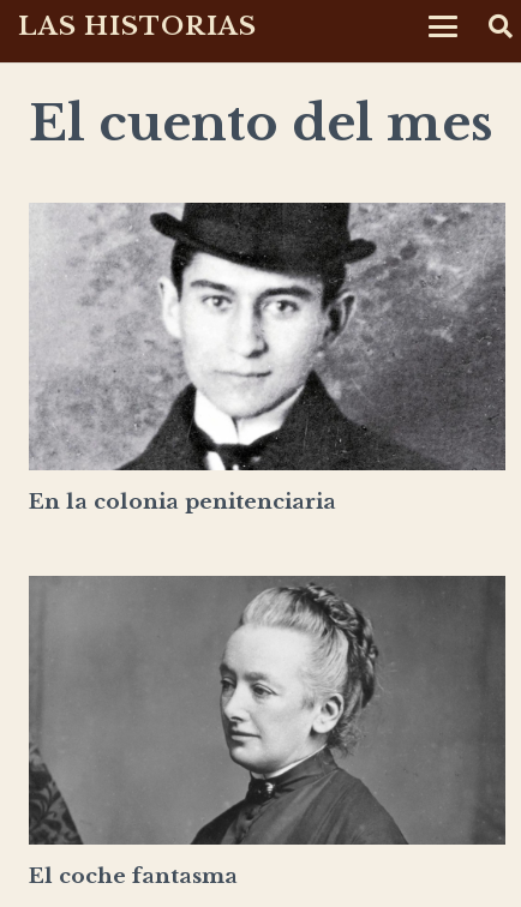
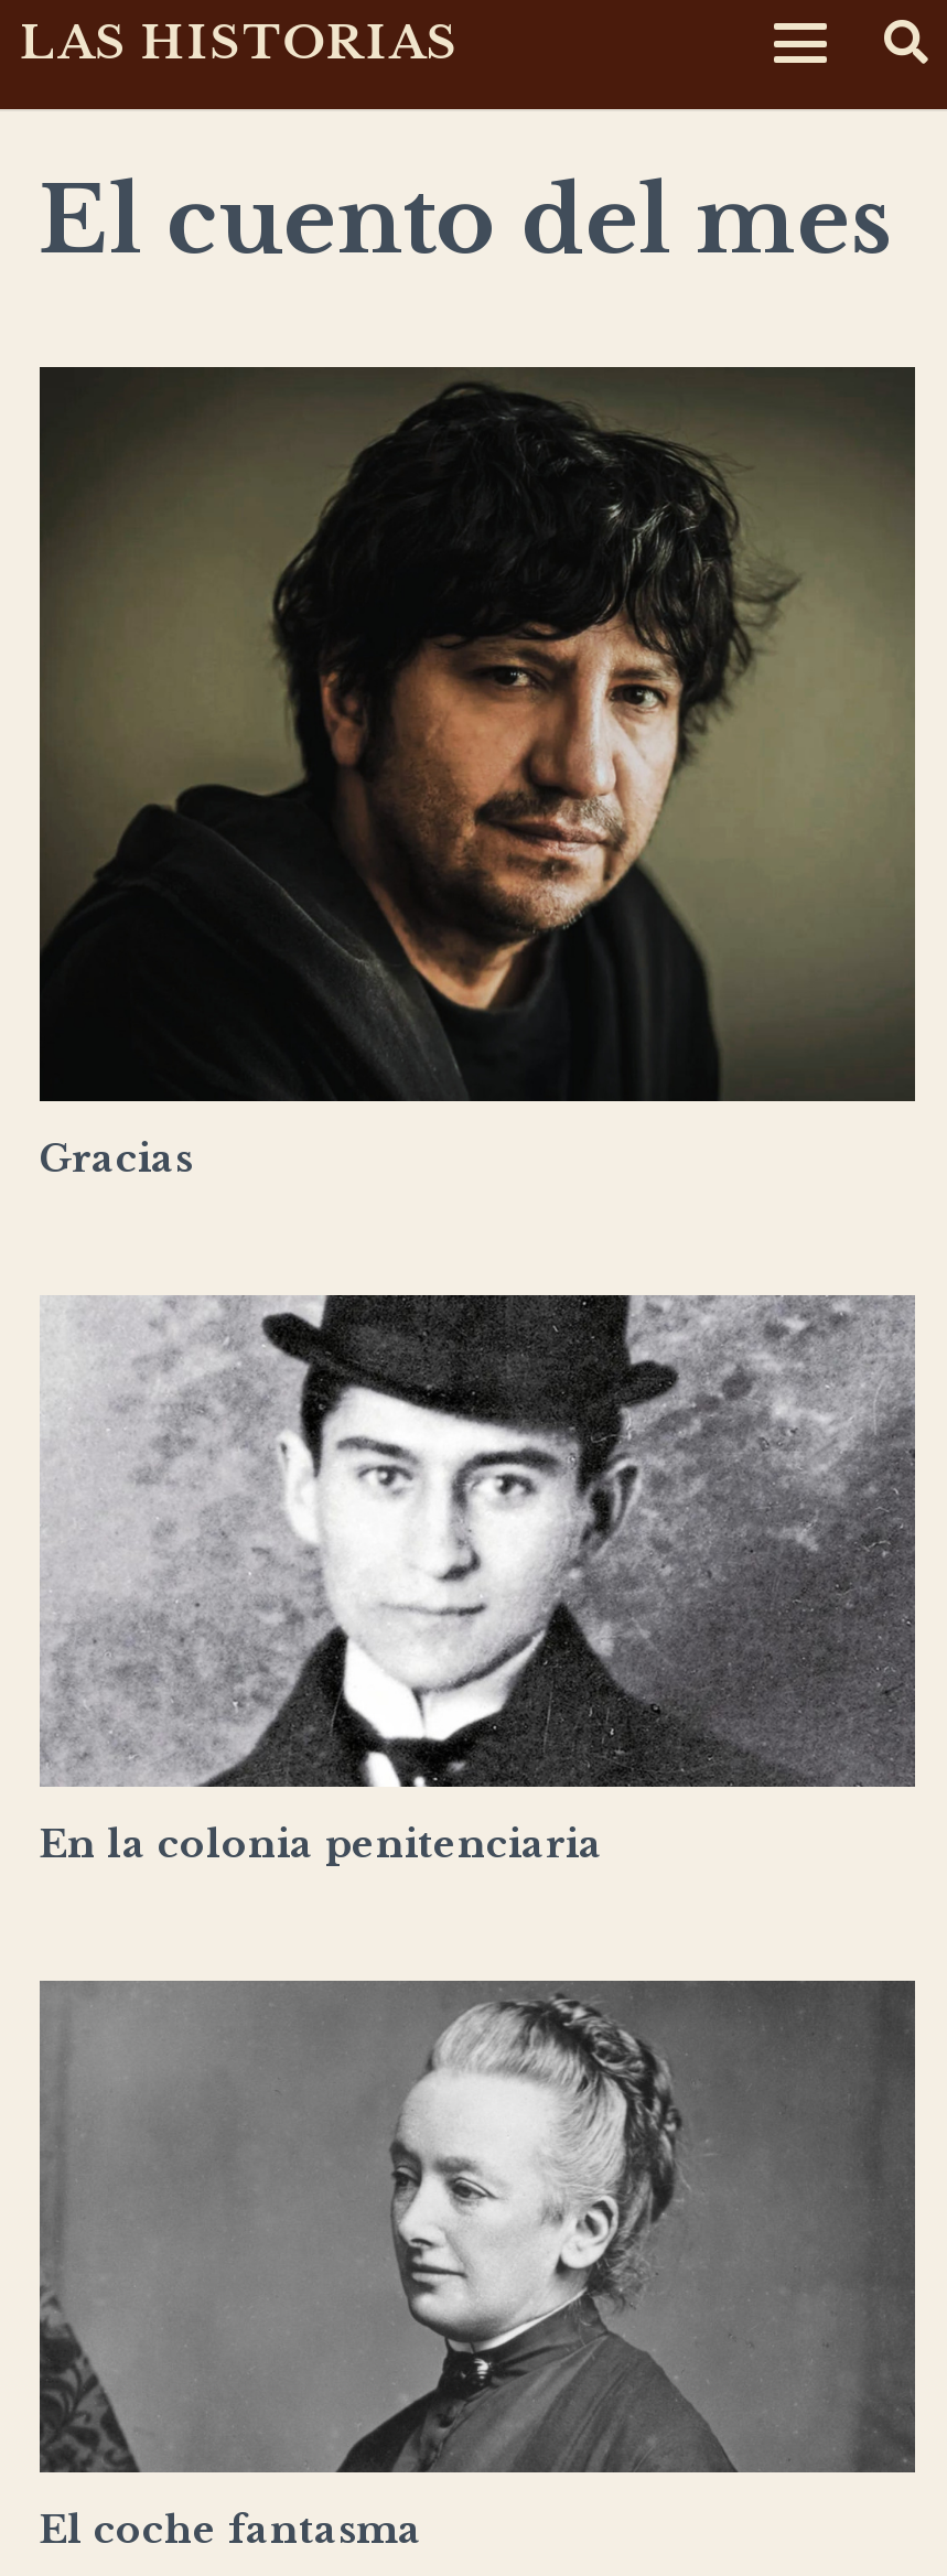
none -> [37,365,917,1182] [image] | Gracias

